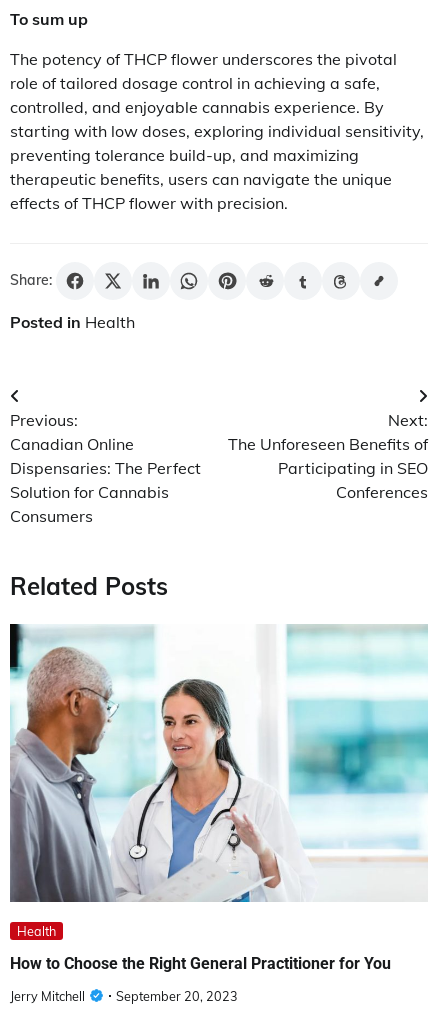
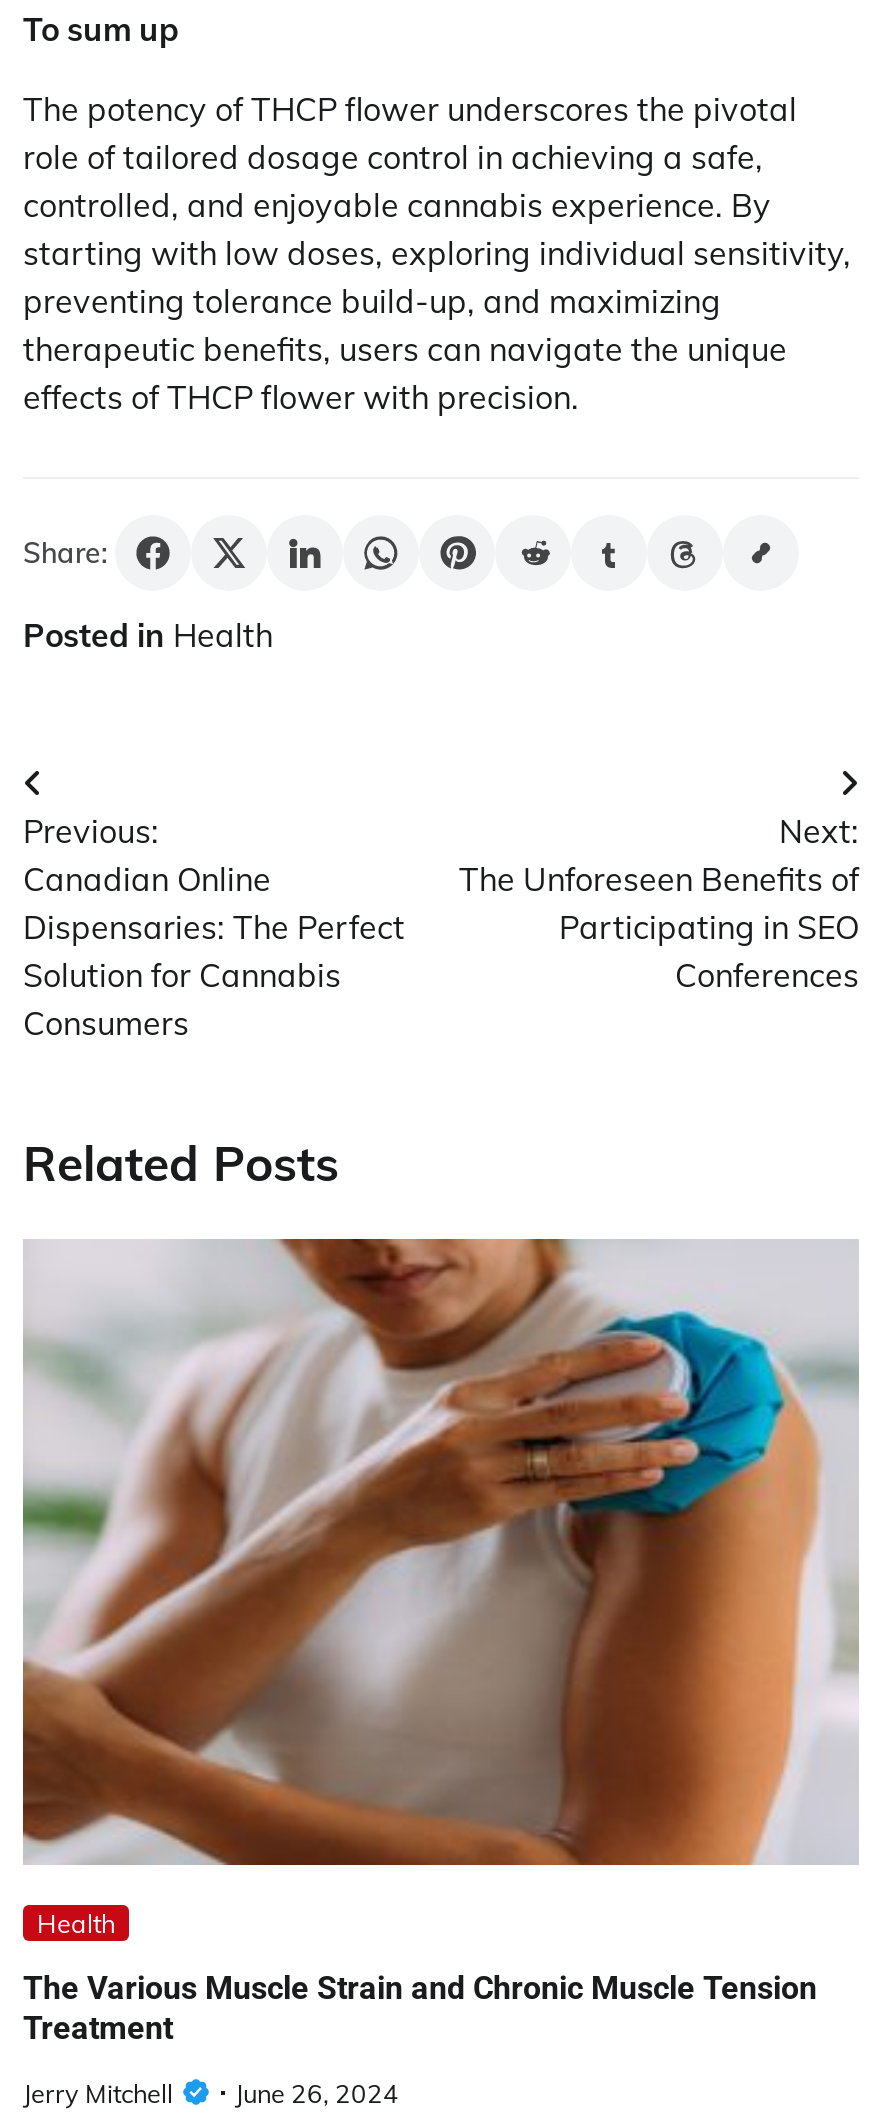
[9,623,428,903] [image] -> [21,1236,859,1866] [image]
[10,954,391,973] How to Choose the Right General Practitioner for You -> [23,1969,817,2047] The Various Muscle Strain and Chronic Muscle Tension | Treatment
[10,988,238,1004] Jerry Mitchell September 20, 2023 -> [23,2078,399,2110] Jerry Mitchell June 26, 2024

